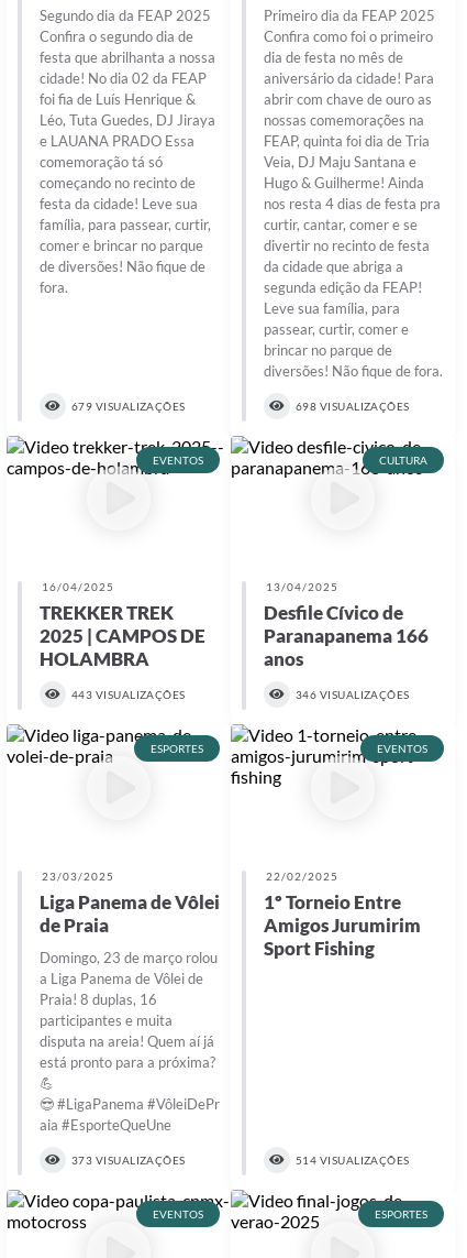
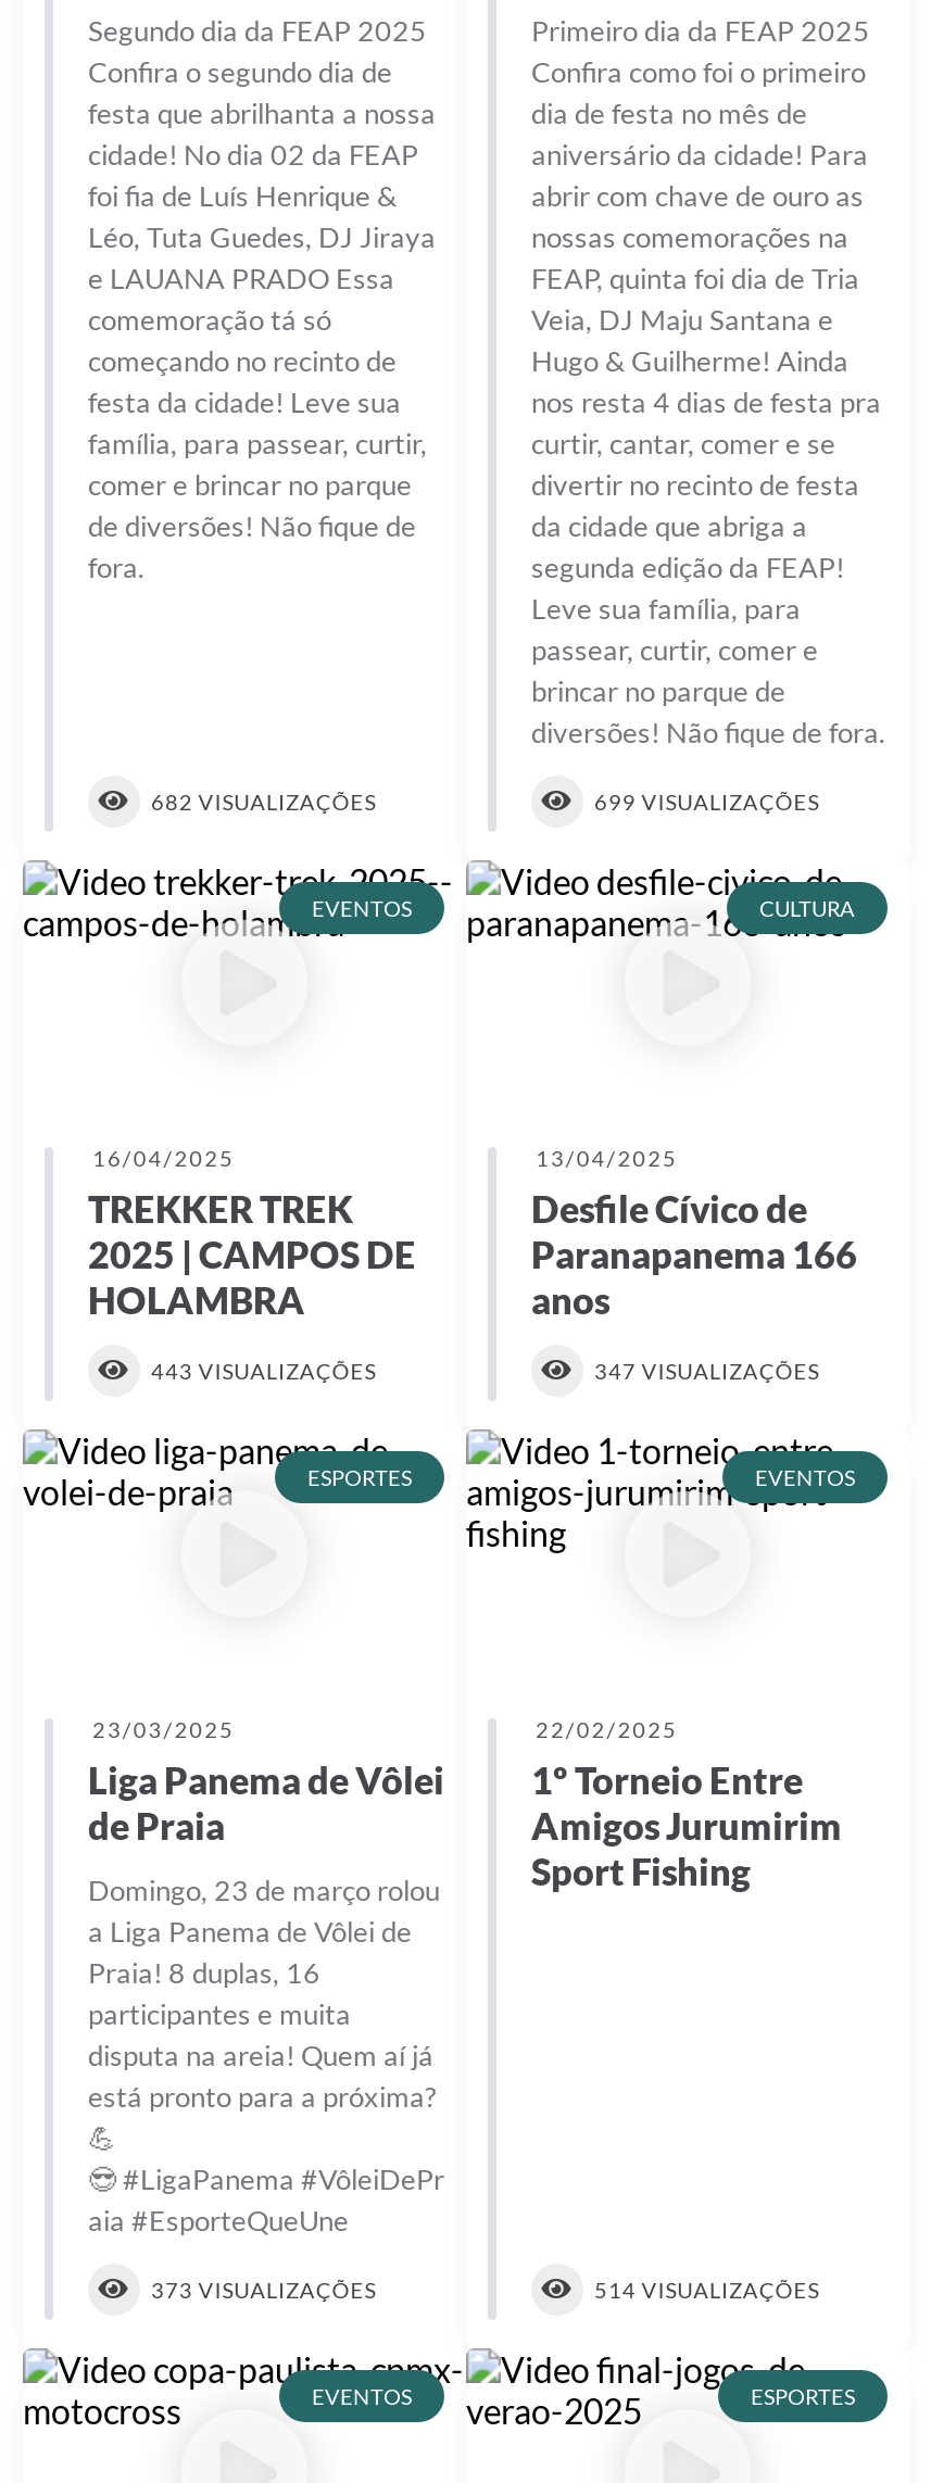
[71,399,185,412] 679 VISUALIZAÇÕES -> [151,788,376,814] 682 VISUALIZAÇÕES
[296,399,410,412] 698 VISUALIZAÇÕES -> [594,788,820,814] 699 VISUALIZAÇÕES
[296,688,410,702] 346 VISUALIZAÇÕES -> [594,1359,820,1385] 347 VISUALIZAÇÕES

